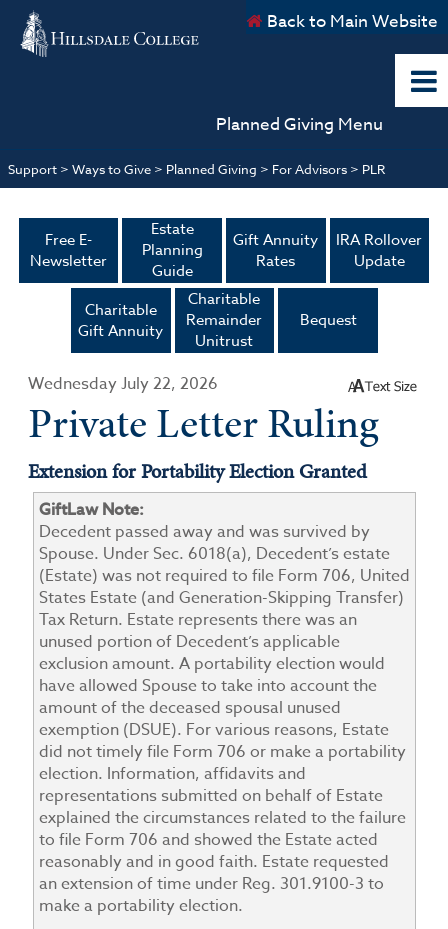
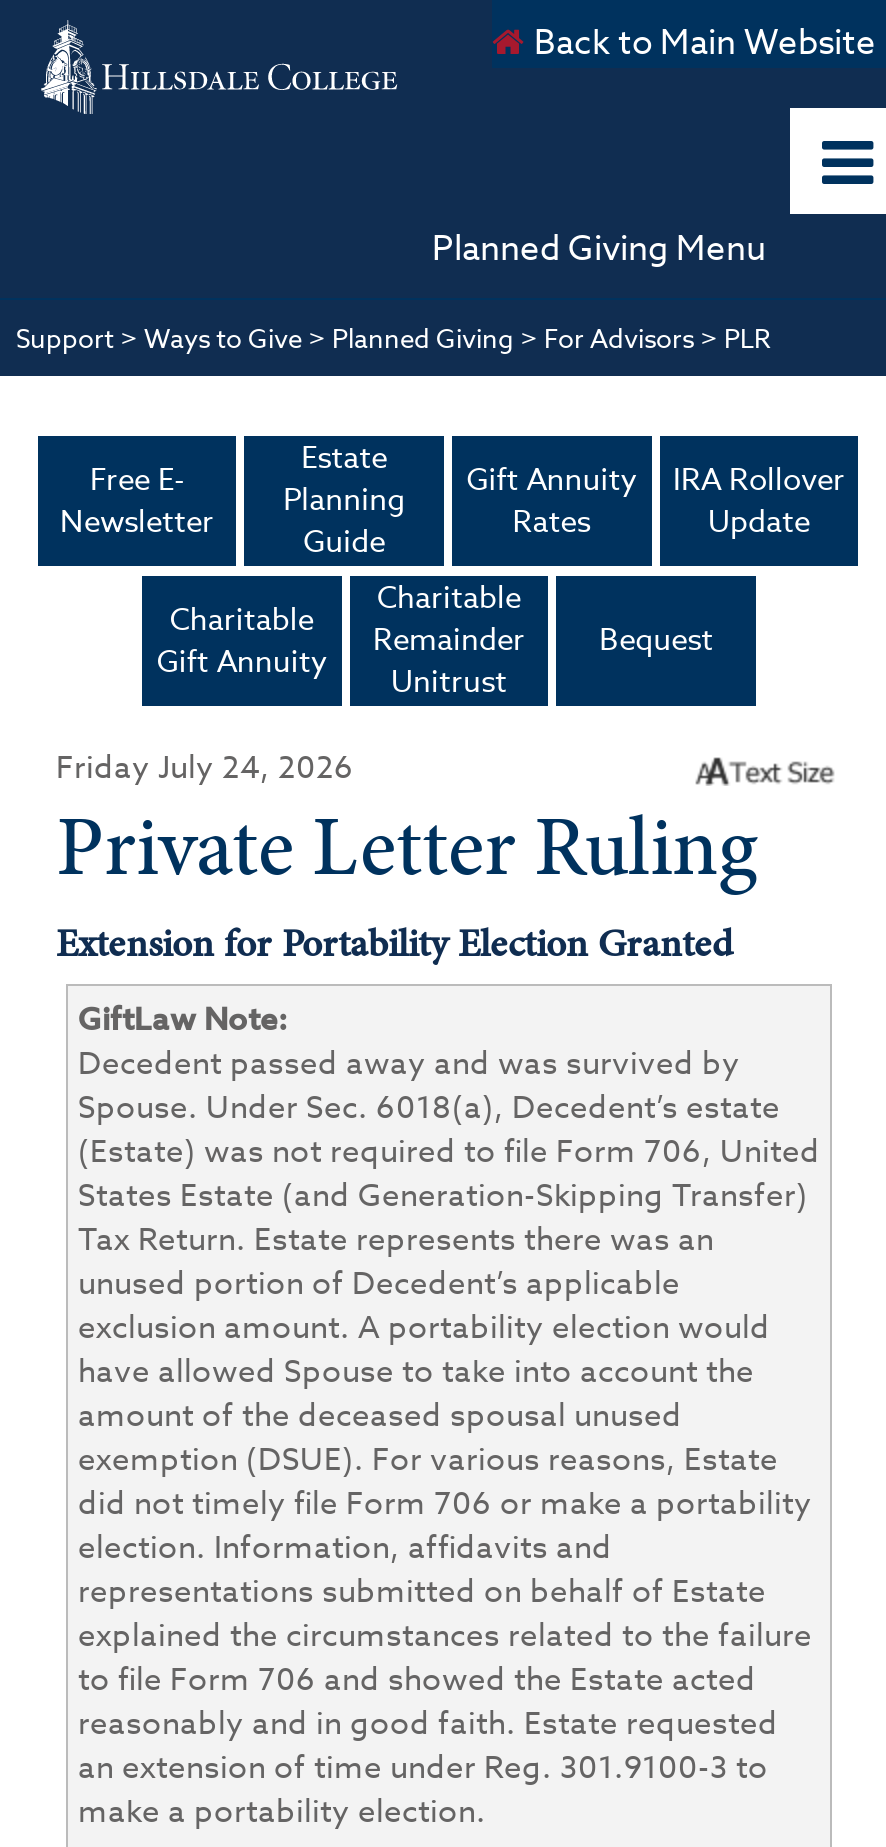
[28,372,218,396] Wednesday July 22, 2026 -> [56,744,354,792] Friday July 24, 2026

